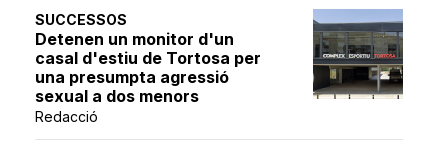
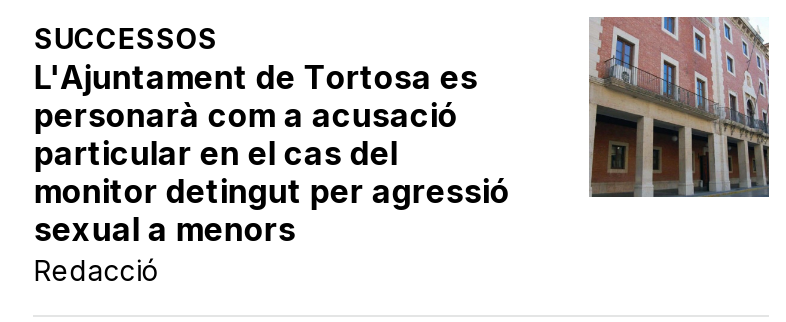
[312,9,403,99] [image] -> [589,15,769,199] [image]
[35,29,261,106] Detenen un monitor d'un | casal d'estiu de Tortosa per | una presumpta agressió | sexual a dos menors -> [34,57,510,249] L'Ajuntament de Tortosa es | personarà com a acusació | particular en el cas del | monitor detingut per agressió | sexual a menors

